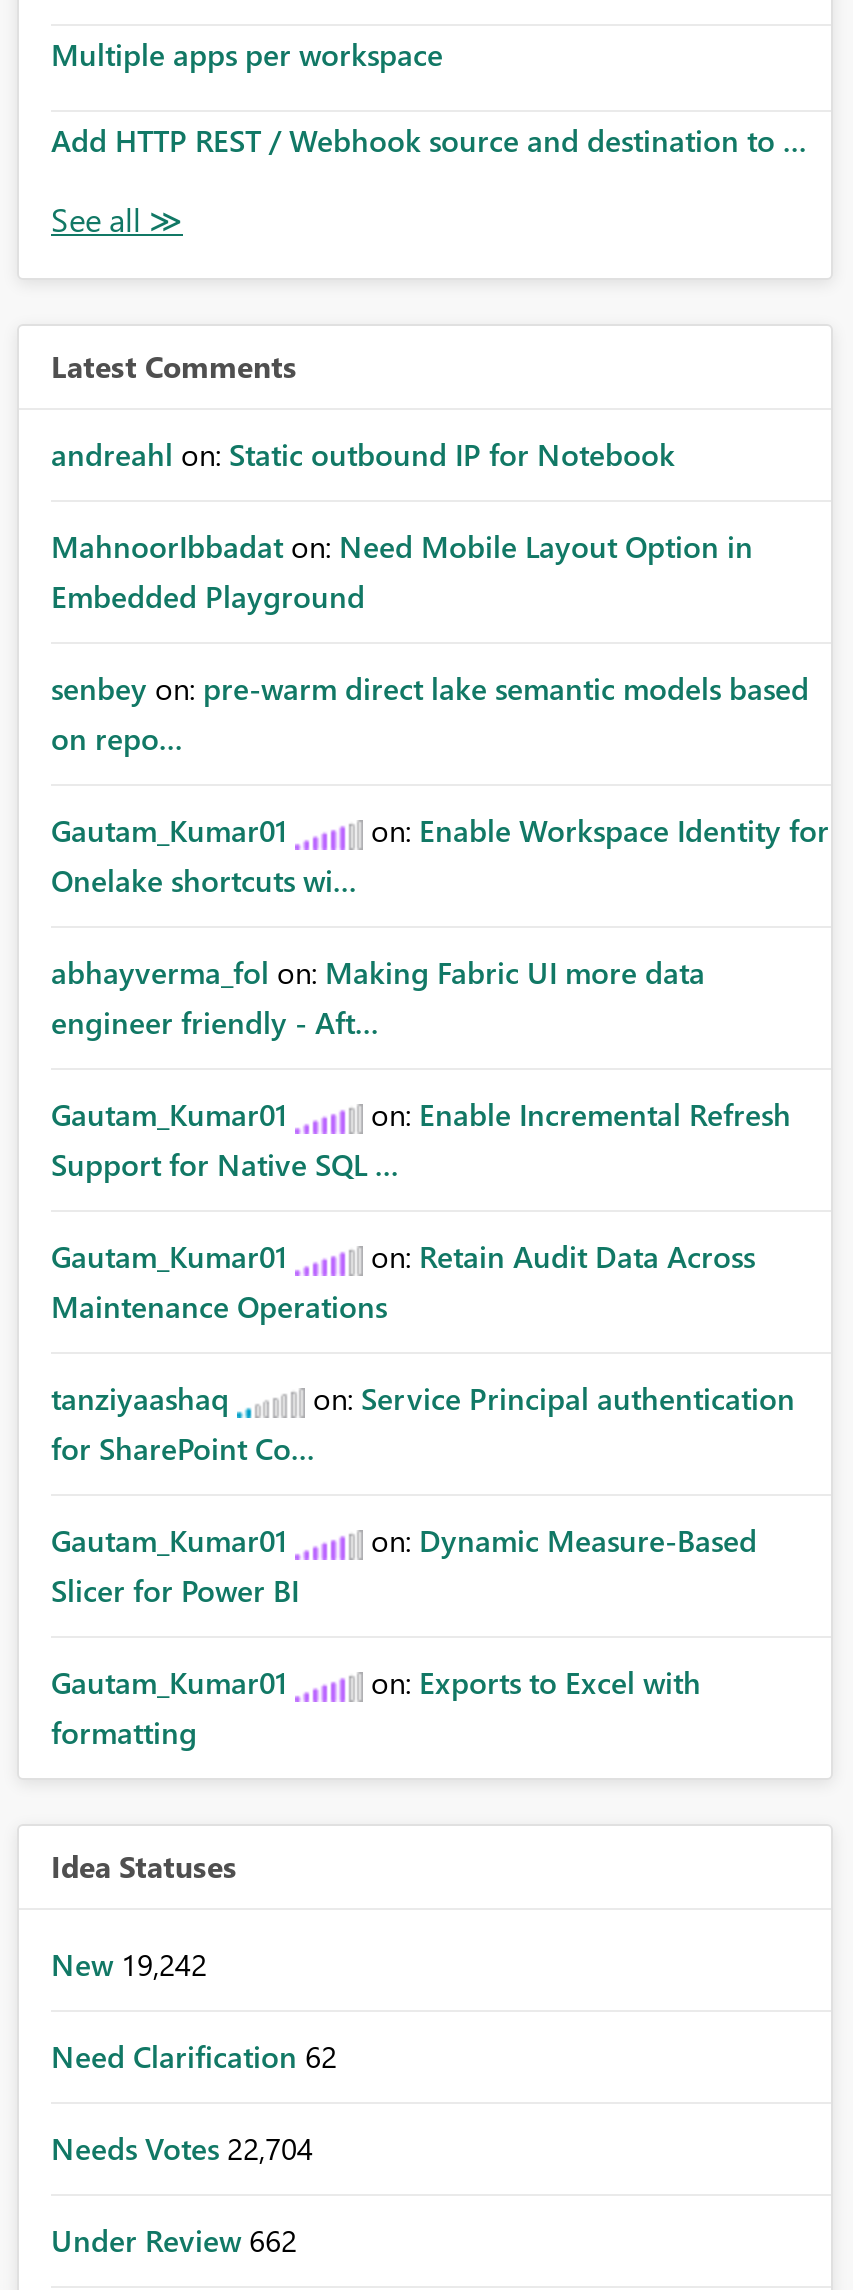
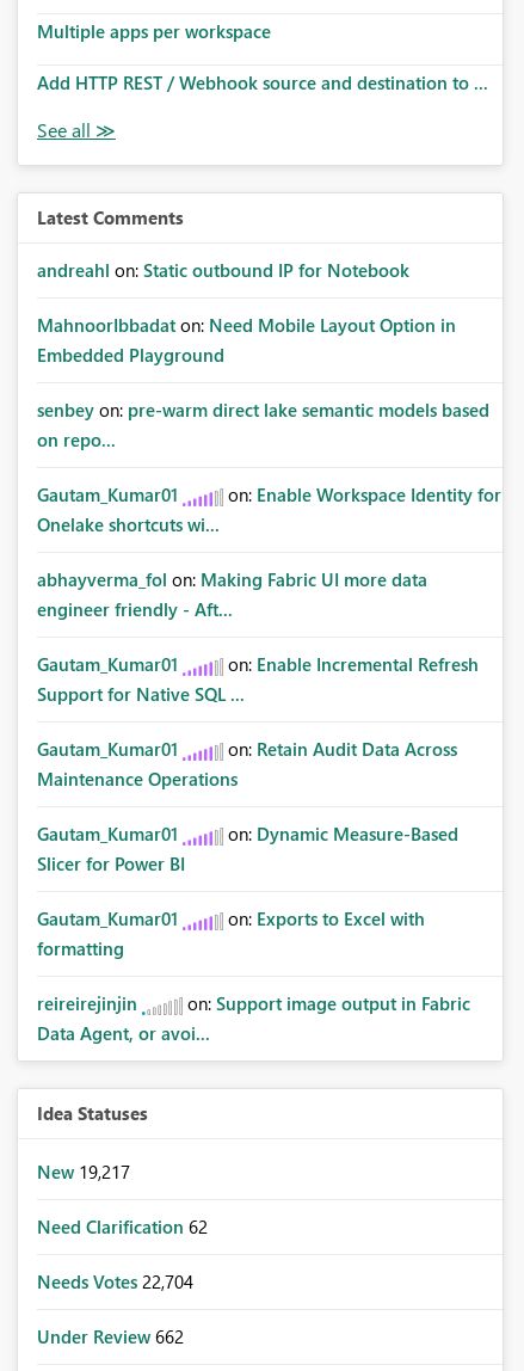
[51,1378,795,1468] tanziyaashaq | on: Service Principal authentication | for SharePoint Co... -> none
moved [51,1520,757,1752] -> [37,821,458,960]: Gautam_Kumar01 | on: Dynamic Measure-Based | Slicer for Power BI | Gautam_Kumar01 | on: Exports to Excel with | formatting
none -> [37,991,470,1045] reireirejinjin | on: Support image output in Fabric | Data Agent, or avoi...
[51,1944,207,1984] New 19,242 -> [37,1159,130,1183] New 19,217

